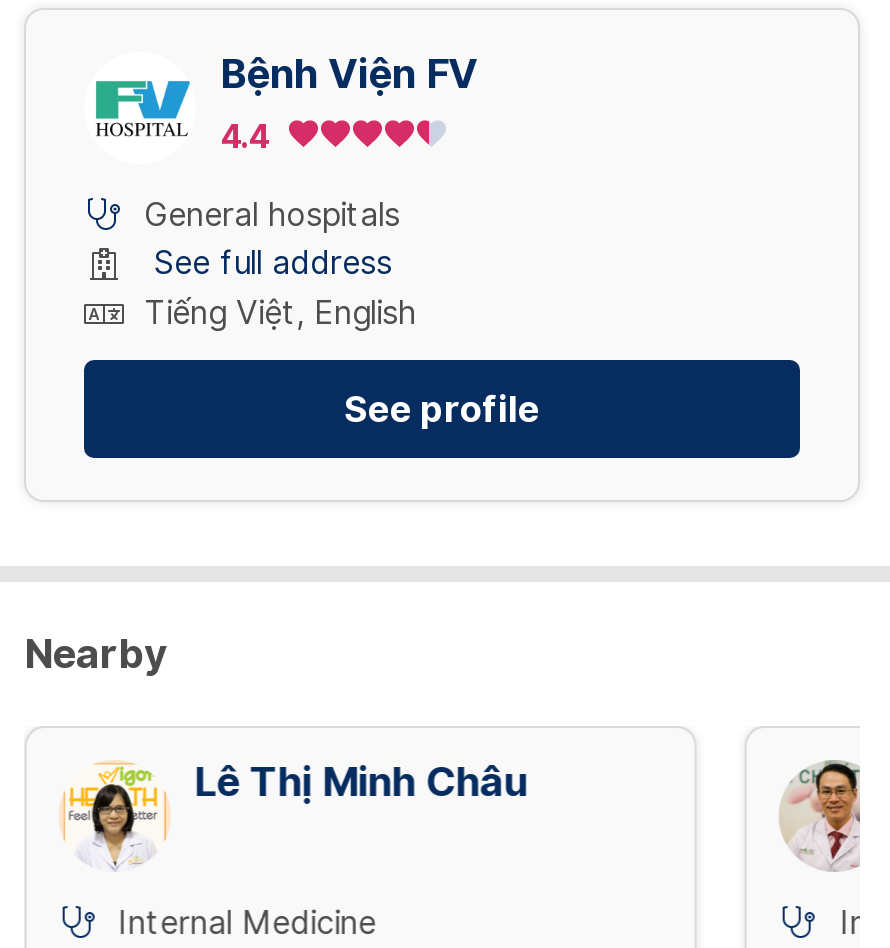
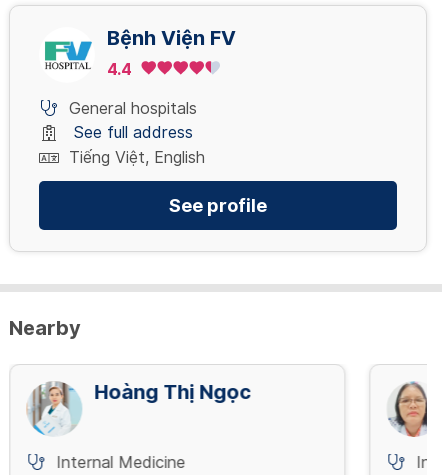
[62,758,528,866] [image] | Lê Thị Minh Châu -> [27,380,251,435] [image] | Hoàng Thị Ngọc
[782,762,860,870] [image] -> [389,381,428,437] [image]

